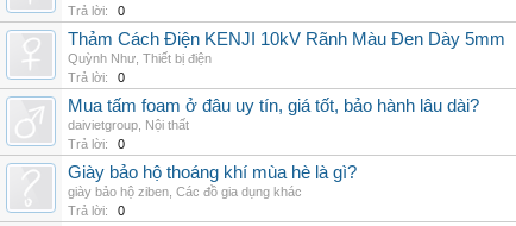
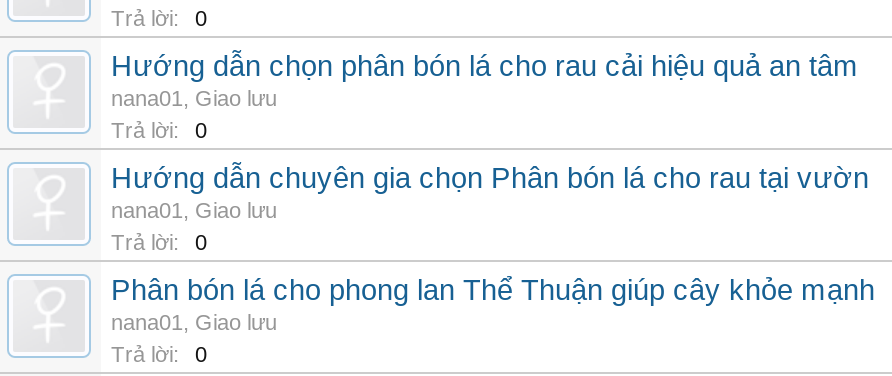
[68,30,505,65] Thảm Cách Điện KENJI 10kV Rãnh Màu Đen Dày 5mm | Quỳnh Như, Thiết bị điện -> [111,50,859,110] Hướng dẫn chọn phân bón lá cho rau cải hiệu quả an tâm | nana01, Giao lưu
[68,96,479,132] Mua tấm foam ở đâu uy tín, giá tốt, bảo hành lâu dài? | daivietgroup, Nội thất -> [111,162,869,222] Hướng dẫn chuyên gia chọn Phân bón lá cho rau tại vườn | nana01, Giao lưu
[68,163,357,199] Giày bảo hộ thoáng khí mùa hè là gì? | giày bảo hộ ziben, Các đồ gia dụng khác -> [111,274,875,334] Phân bón lá cho phong lan Thể Thuận giúp cây khỏe mạnh | nana01, Giao lưu

